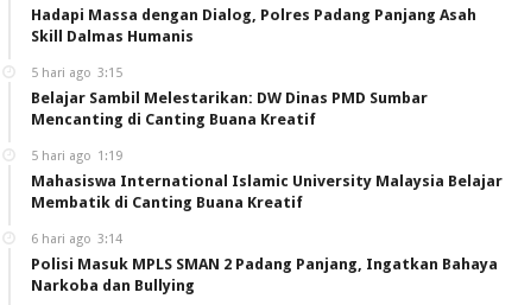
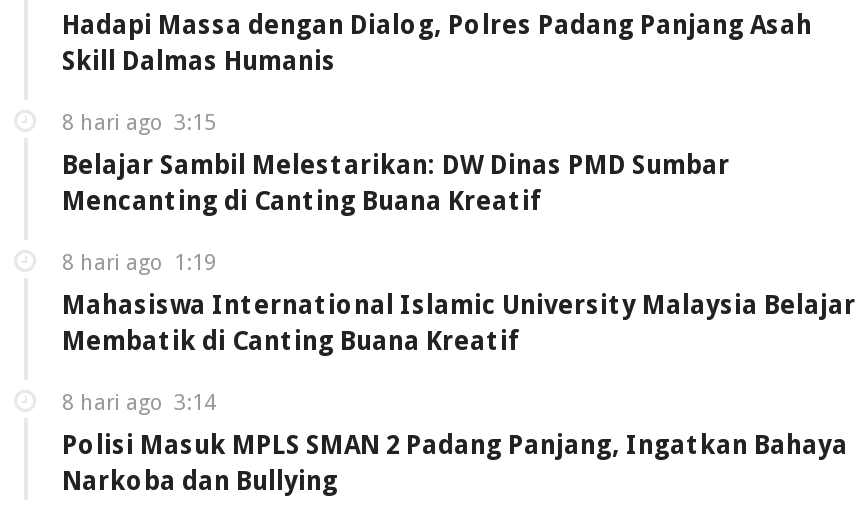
[31,65,122,80] 5 hari ago 3:15 -> [62,109,216,135] 8 hari ago 3:15
[31,148,122,163] 5 hari ago 1:19 -> [62,249,216,275] 8 hari ago 1:19
[31,231,122,246] 6 hari ago 3:14 -> [62,389,216,415] 8 hari ago 3:14

